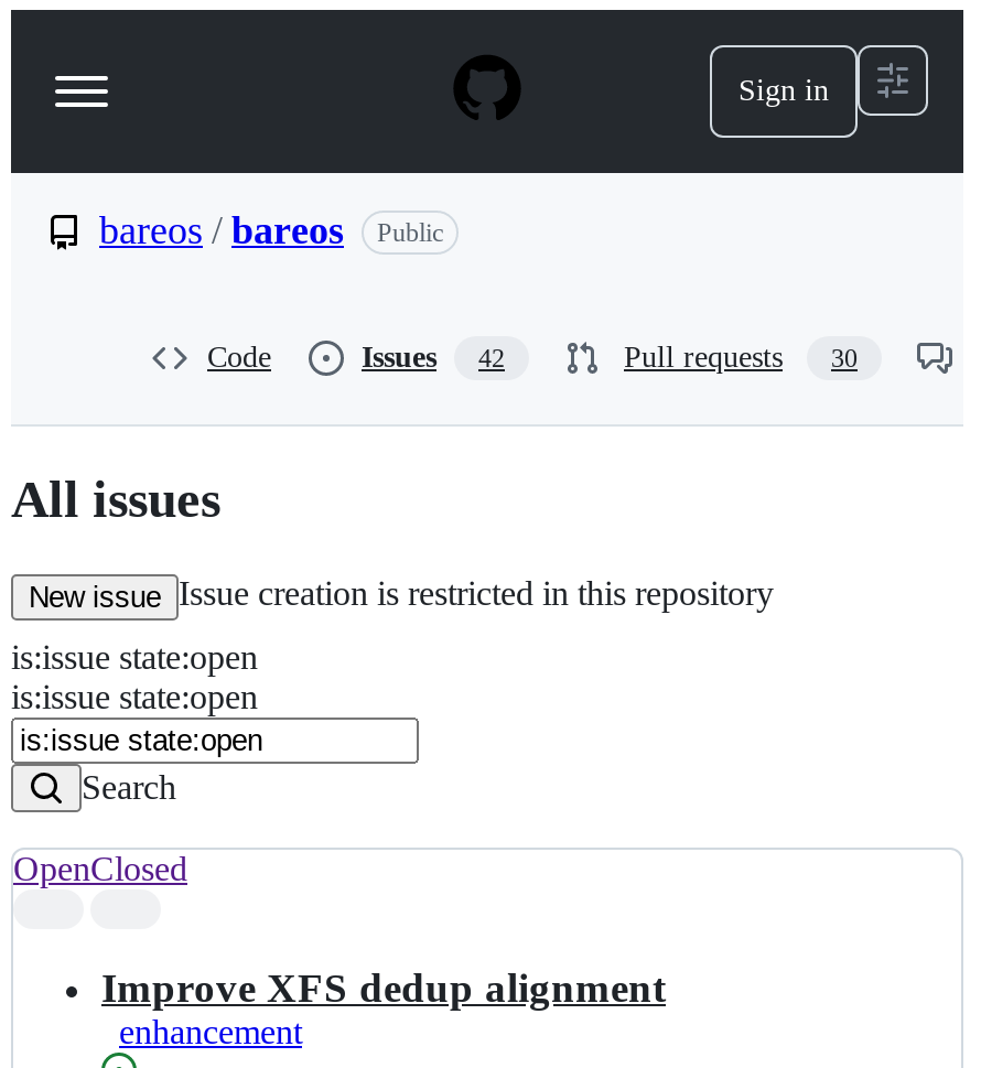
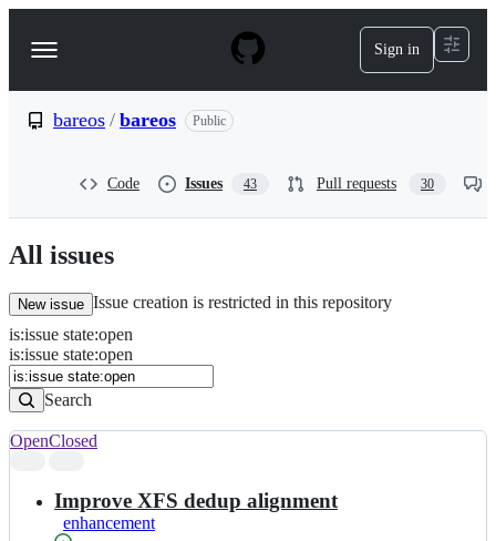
[362,341,505,374] Issues 42 -> [185,175,257,192] Issues 43

